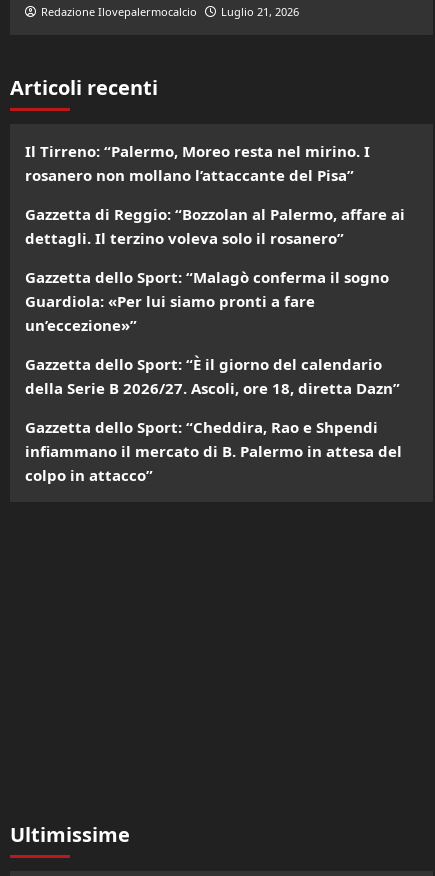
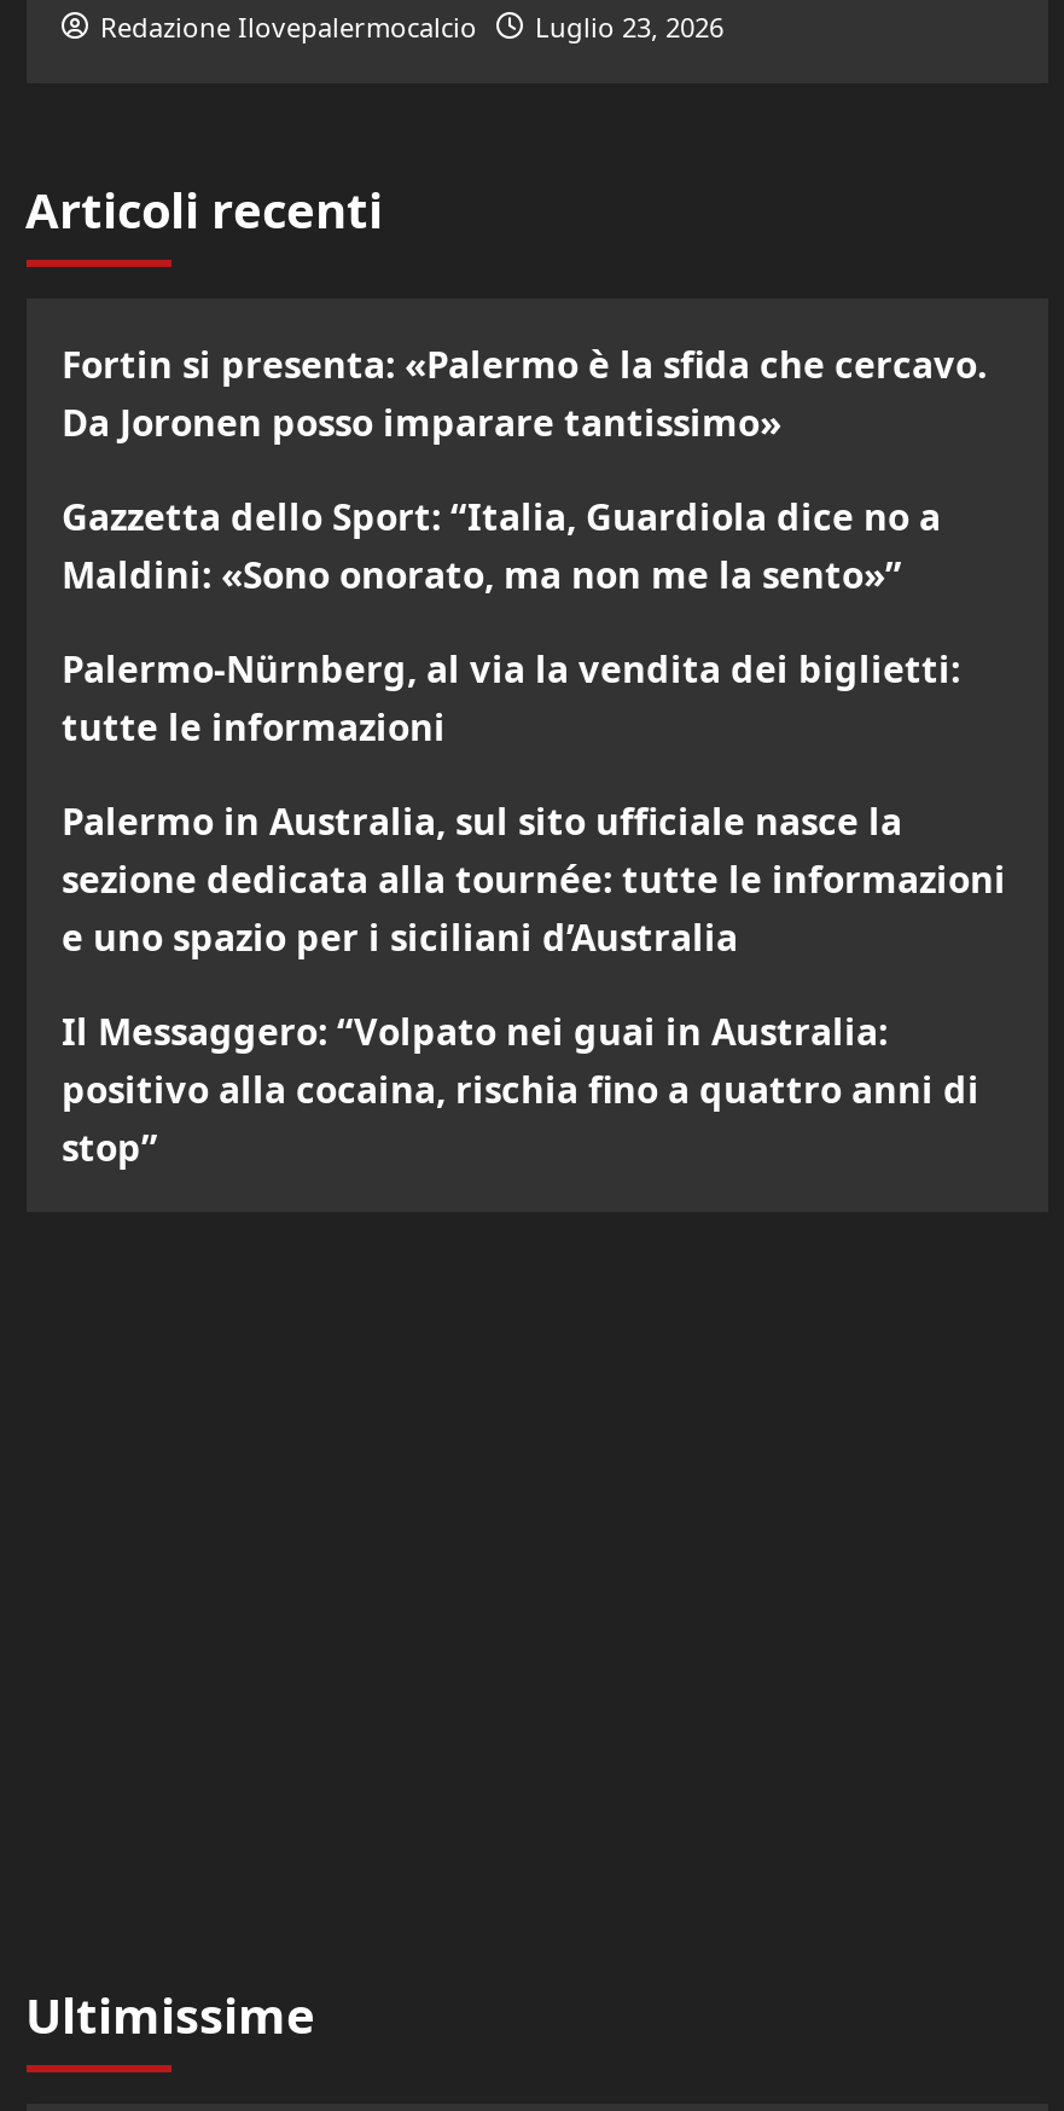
[40,4,298,19] Redazione Ilovepalermocalcio Luglio 21, 2026 -> [100,9,723,45] Redazione Ilovepalermocalcio Luglio 23, 2026
[24,141,369,185] Il Tirreno: “Palermo, Moreo resta nel mirino. I | rosanero non mollano l’attaccante del Pisa” -> [62,340,987,447] Fortin si presenta: «Palermo è la sfida che cercavo. | Da Joronen posso imparare tantissimo»
[24,204,404,248] Gazzetta di Reggio: “Bozzolan al Palermo, affare ai | dettagli. Il terzino voleva solo il rosanero” -> [62,493,941,599] Gazzetta dello Sport: “Italia, Guardiola dice no a | Maldini: «Sono onorato, ma non me la sento»”
[24,267,388,335] Gazzetta dello Sport: “Malagò conferma il sogno | Guardiola: «Per lui siamo pronti a fare | un’eccezione»” -> [62,645,960,751] Palermo-Nürnberg, al via la vendita dei biglietti: | tutte le informazioni
[24,354,399,398] Gazzetta dello Sport: “È il giorno del calendario | della Serie B 2026/27. Ascoli, ore 18, diretta Dazn” -> [62,797,1006,961] Palermo in Australia, sul sito ufficiale nasce la | sezione dedicata alla tournée: tutte le informazioni | e uno spazio per i siciliani d’Australia
[24,417,401,485] Gazzetta dello Sport: “Cheddira, Rao e Shpendi | infiammano il mercato di B. Palermo in attesa del | colpo in attacco” -> [62,1007,979,1172] Il Messaggero: “Volpato nei guai in Australia: | positivo alla cocaina, rischia fino a quattro anni di | stop”

